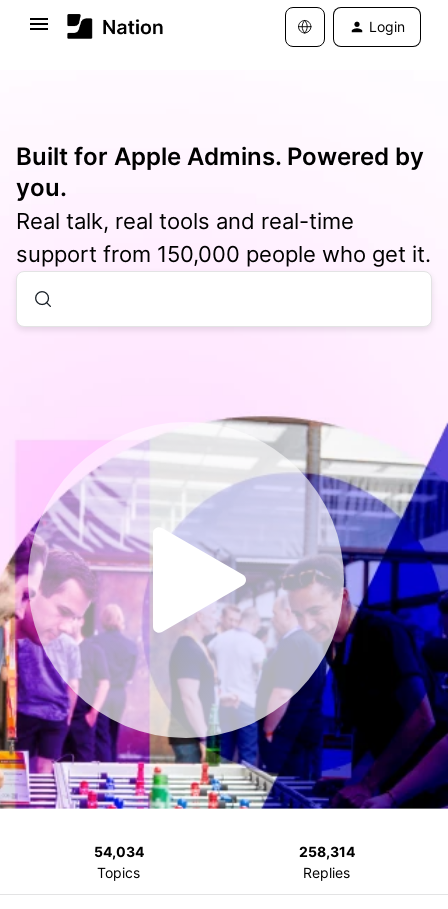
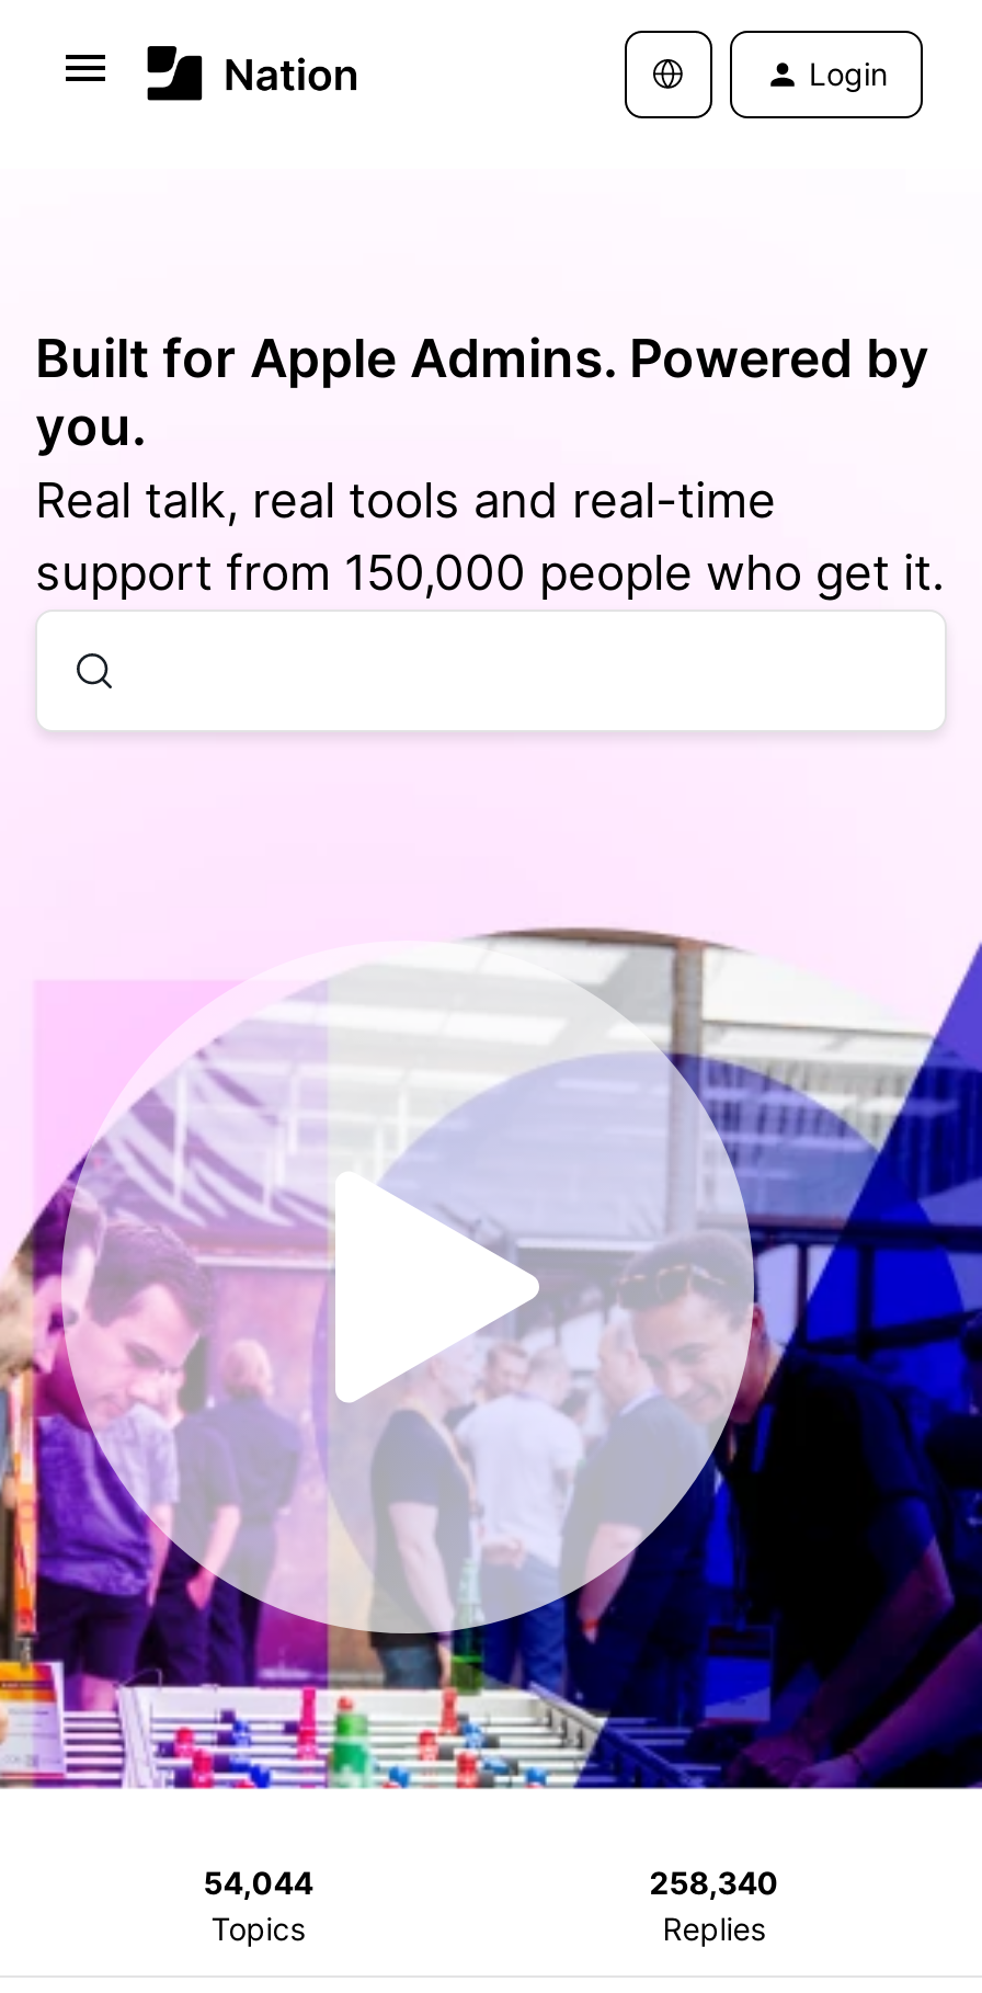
[93,843,143,860] 54,034 -> [203,1864,313,1901] 54,044
[298,843,354,860] 258,314 -> [649,1864,779,1901] 258,340

